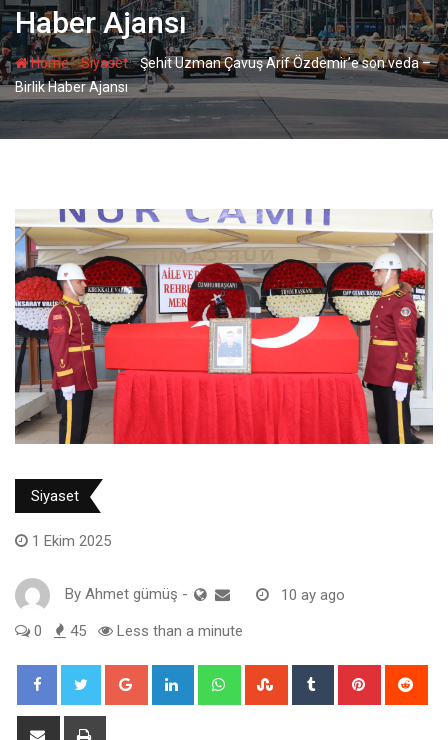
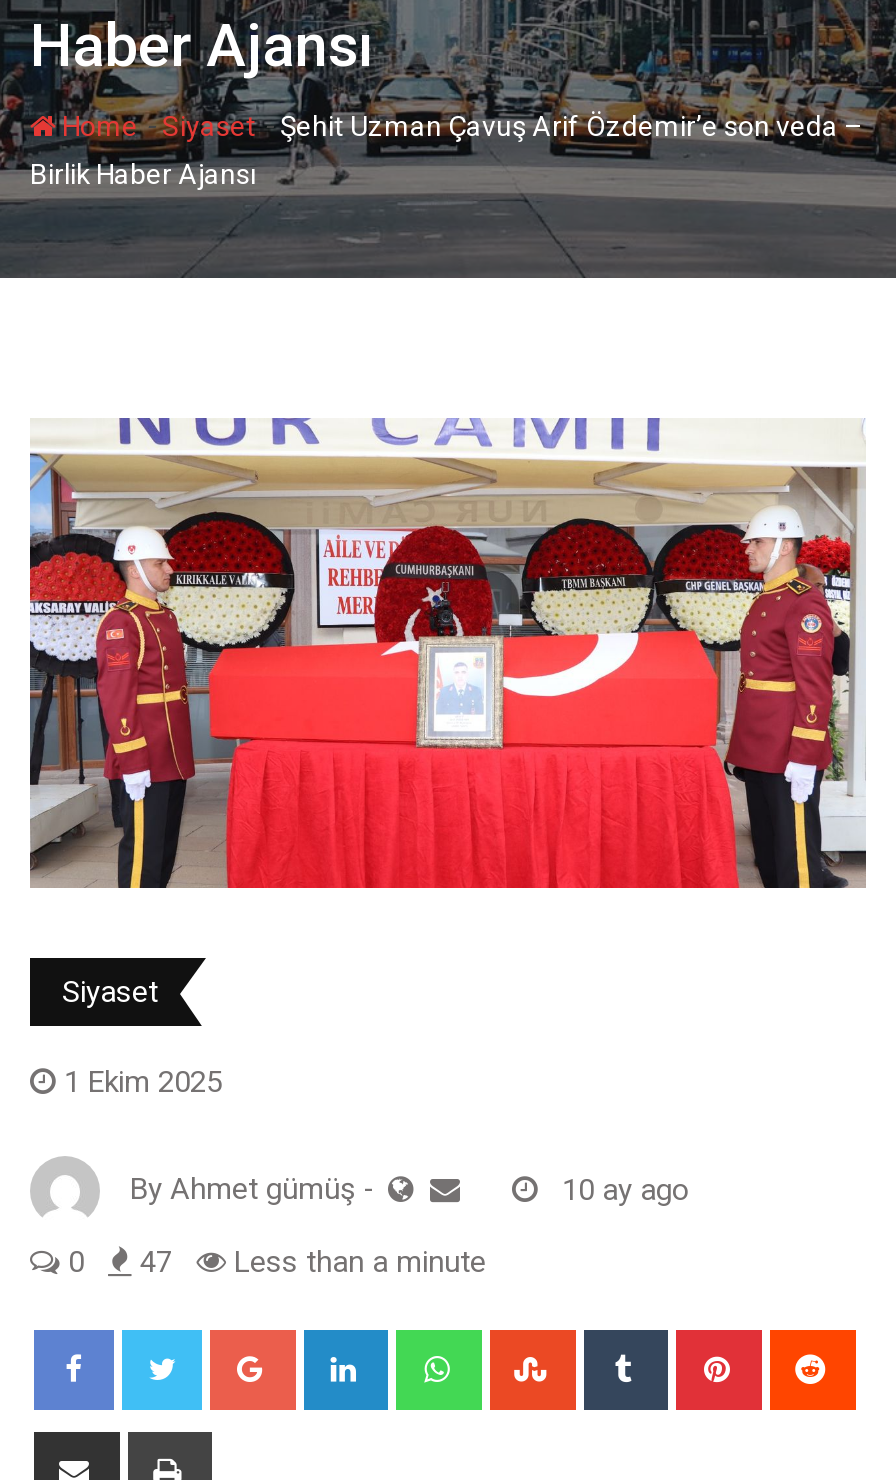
[30,622,243,640] 0 45 Less than a minute -> [60,1244,486,1280] 0 47 Less than a minute

